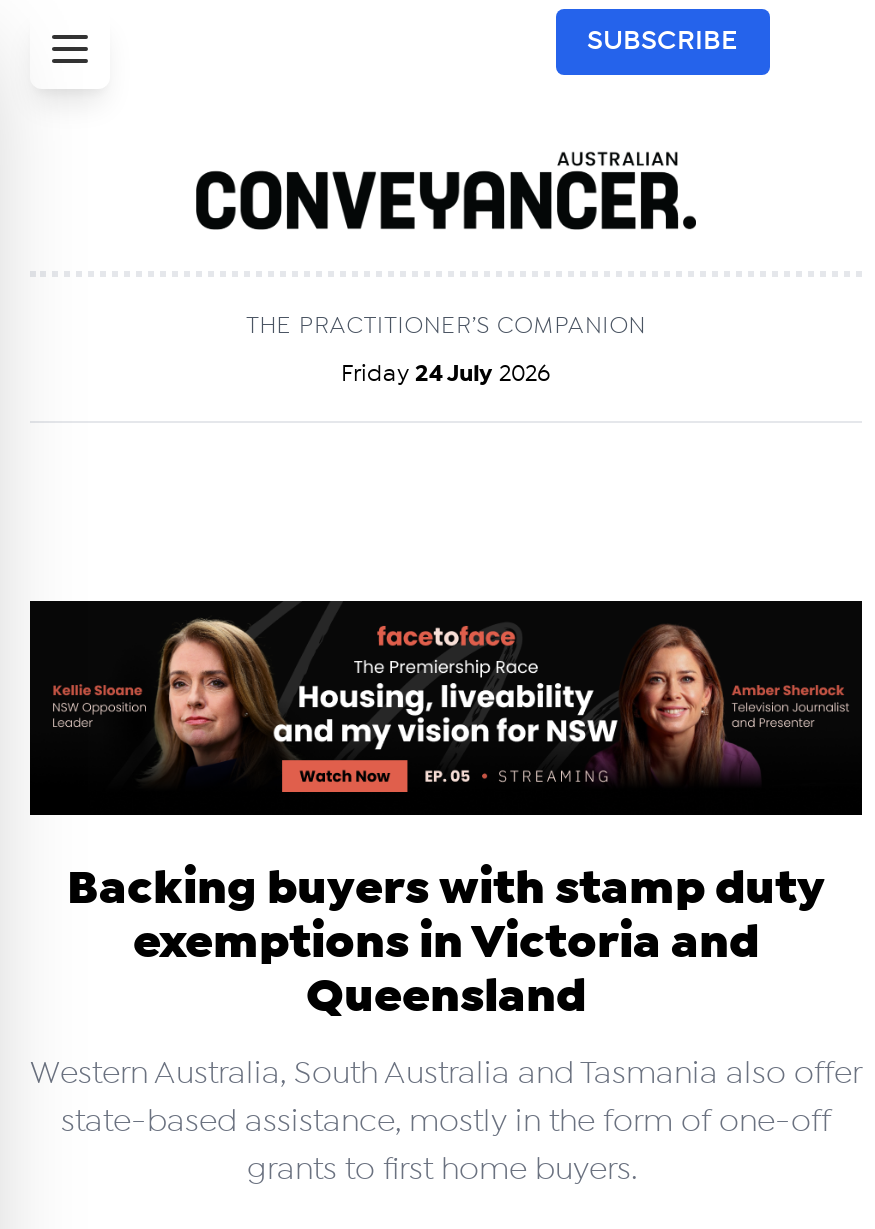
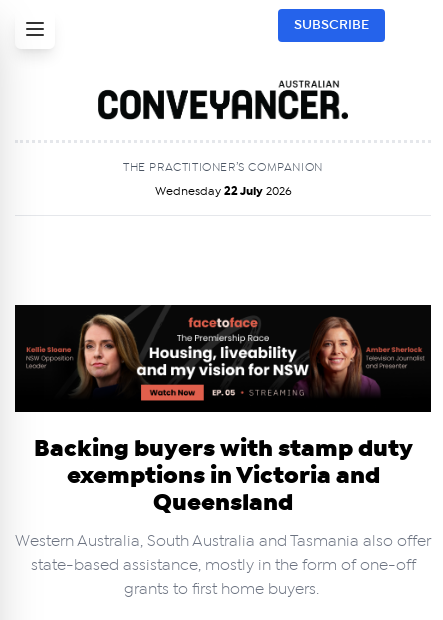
[341,361,551,385] Friday 24 July 2026 -> [154,185,291,197] Wednesday 22 July 2026

